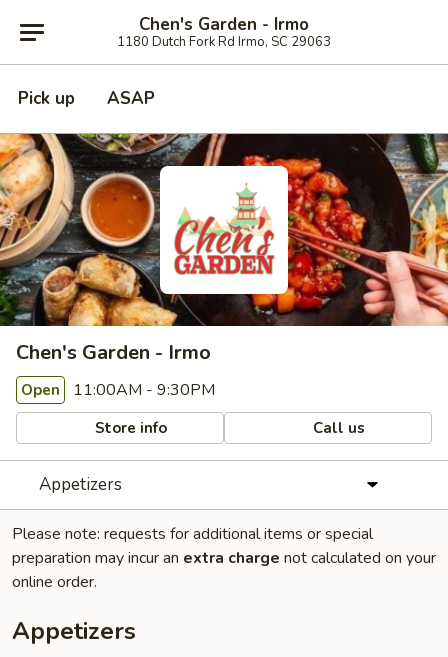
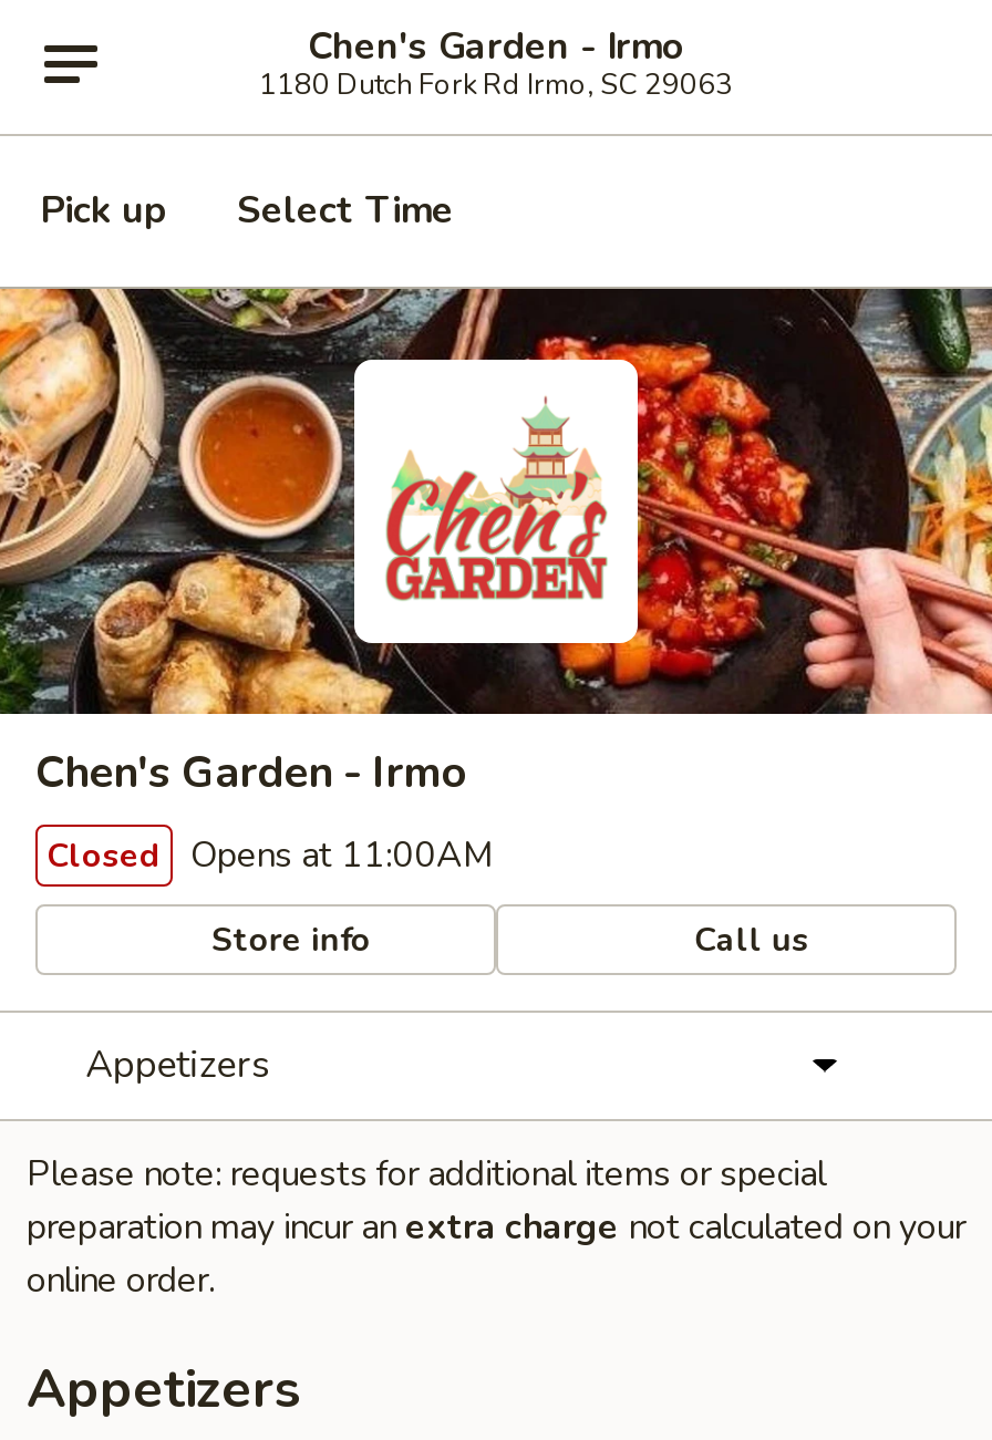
[107,87,155,110] ASAP -> [237,185,454,236] Select Time
[21,379,215,401] Open 11:00AM - 9:30PM -> [46,831,494,880] Closed Opens at 11:00AM

